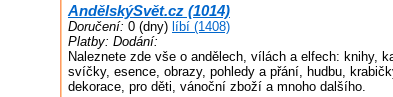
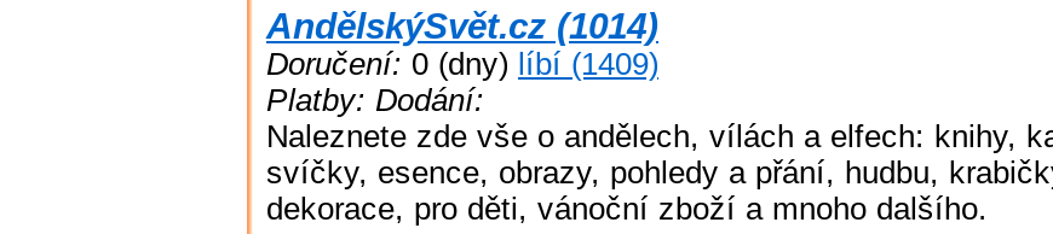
[68,19,230,34] Doručení:0 (dny) líbí (1408) -> [266,46,658,82] Doručení:0 (dny) líbí (1409)

